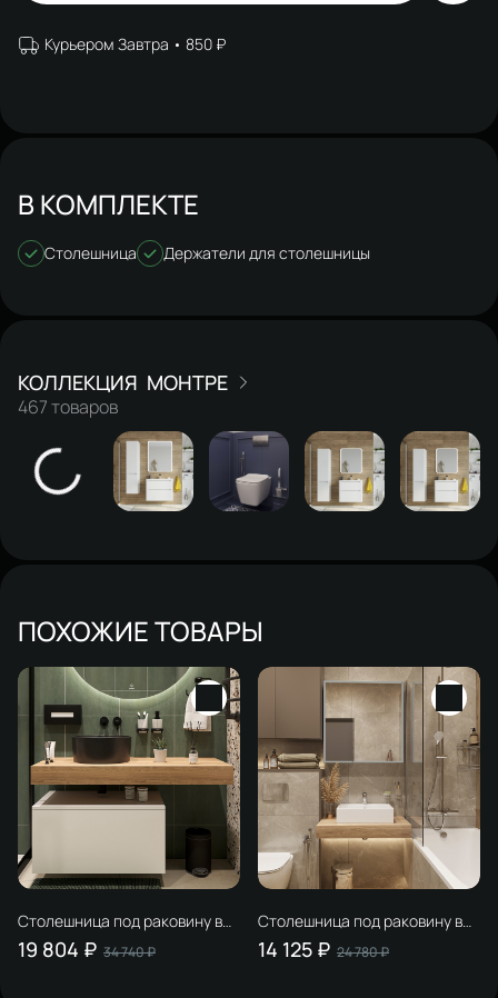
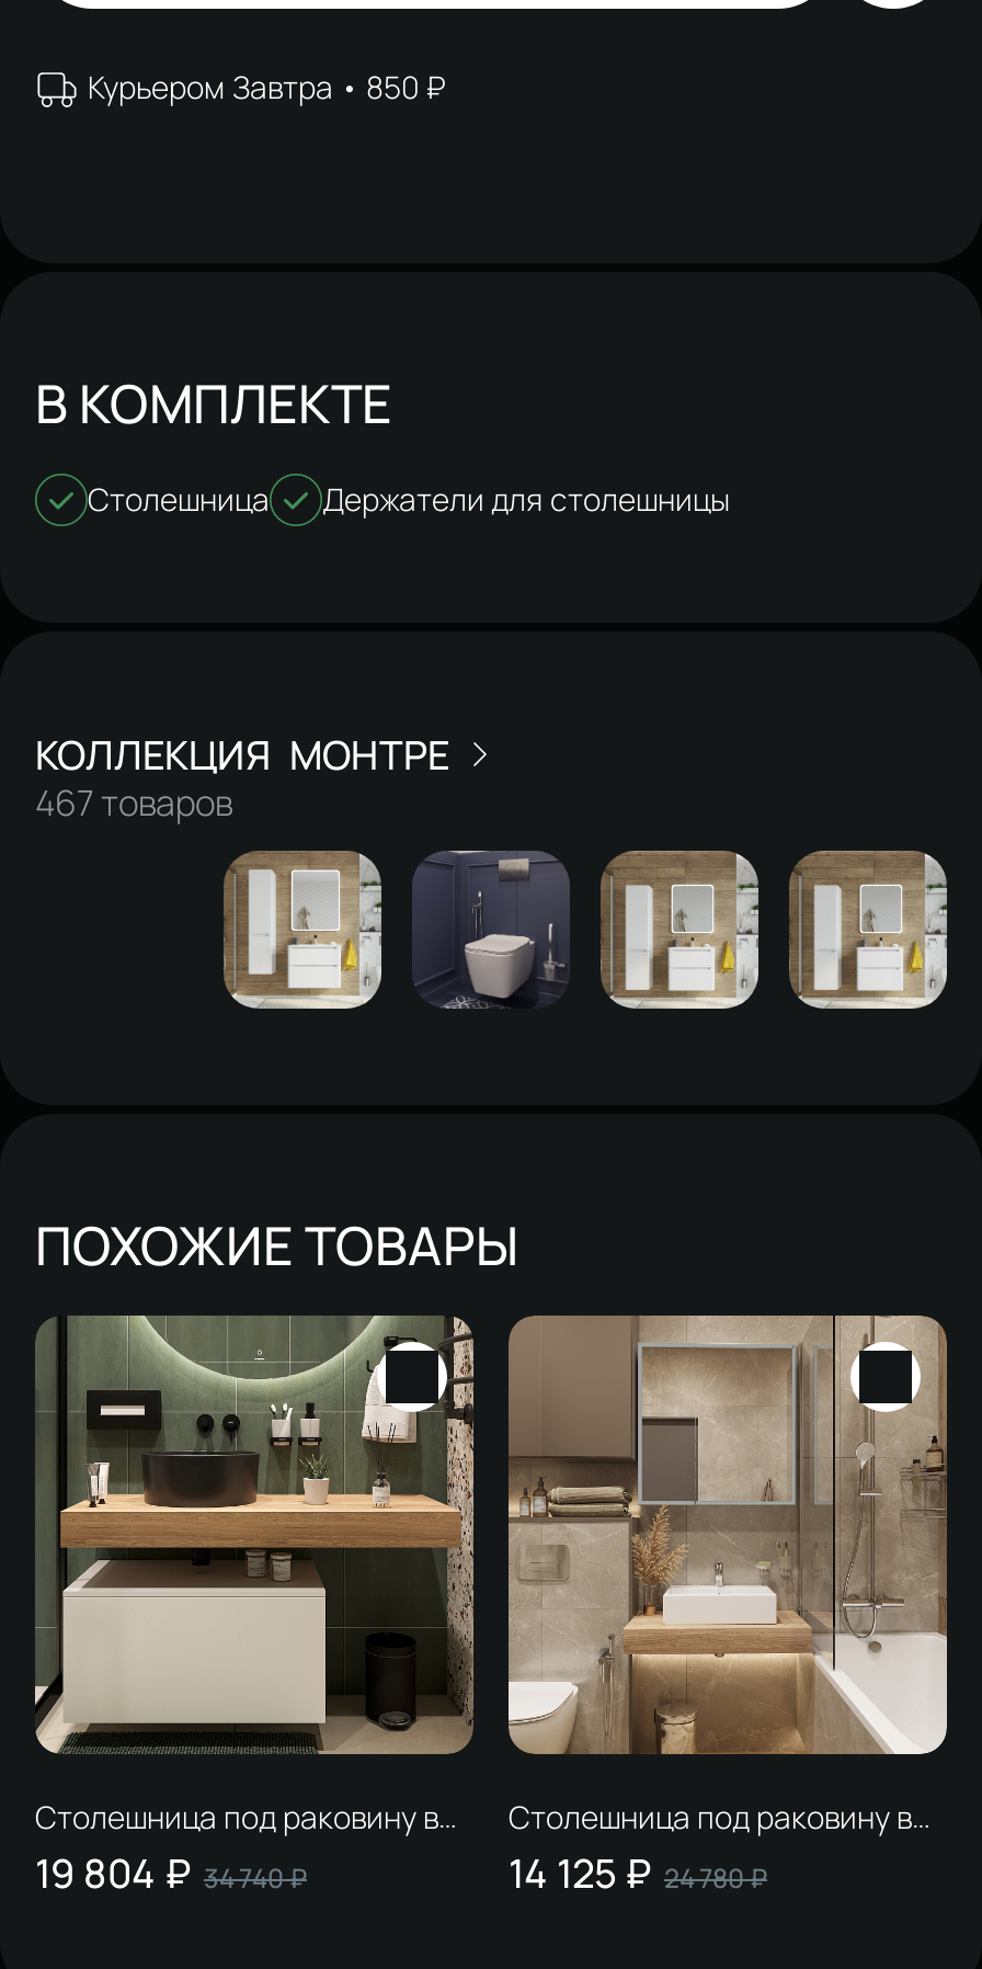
[33,447,82,496] [image] -> none

